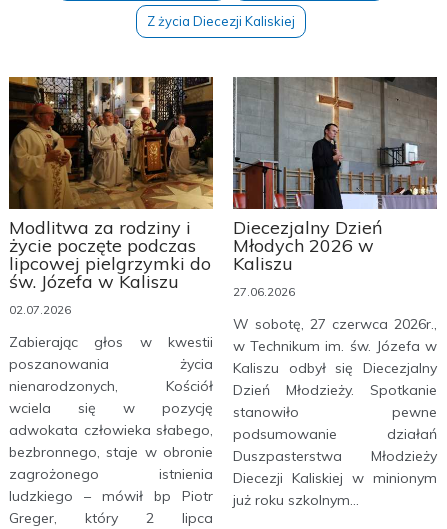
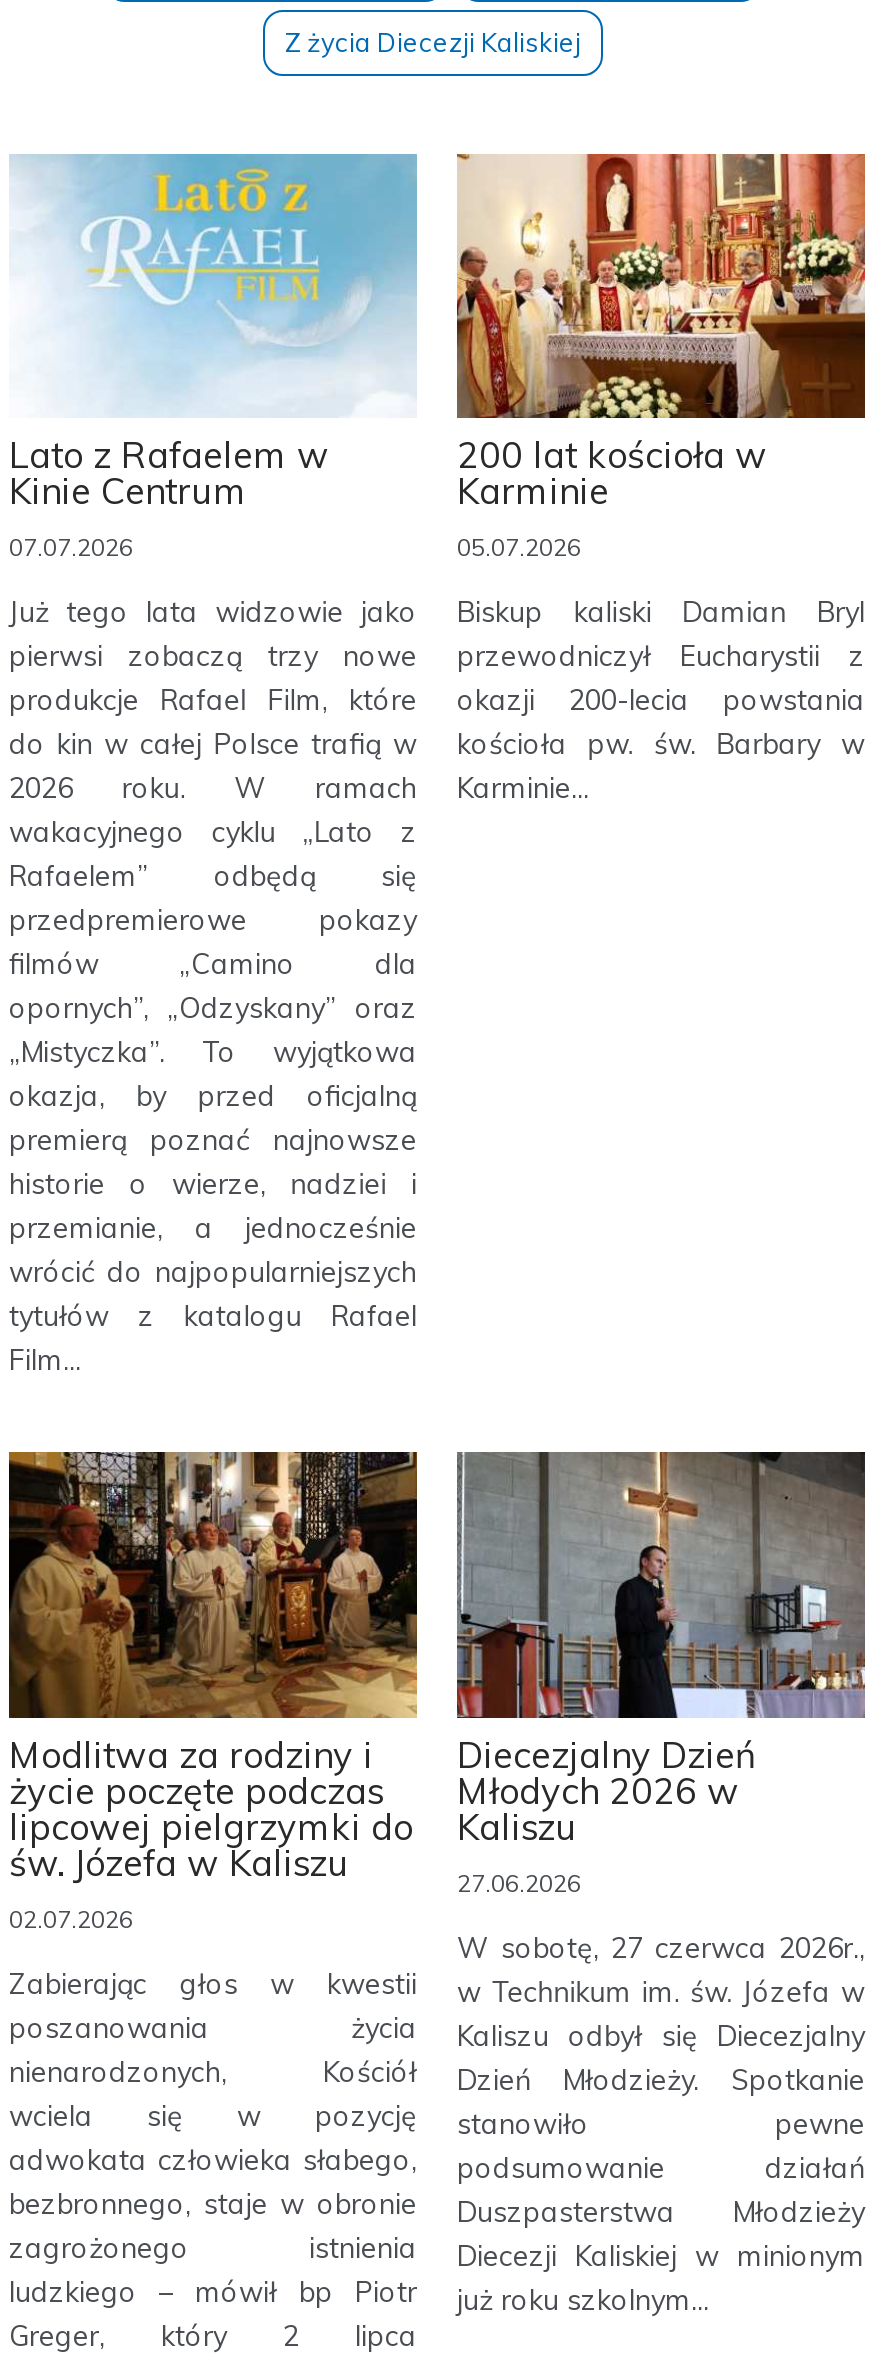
none -> [9,152,419,1378] [image] | Lato z Rafaelem w | Kinie Centrum | 07.07.2026 | Już tego lata widzowie jako | pierwsi zobaczą trzy nowe | produkcje Rafael Film, które | do kin w całej Polsce trafią w | 2026 roku. W ramach | wakacyjnego cyklu „Lato z | Rafaelem” odbędą się | przedpremierowe pokazy | filmów „Camino dla | opornych”, „Odzyskany” oraz | „Mistyczka”. To wyjątkowa | okazja, by przed oficjalną | premierą poznać najnowsze | historie o wierze, nadziei i | przemianie, a jednocześnie | wrócić do najpopularniejszych | tytułów z katalogu Rafael | Film...
none -> [455,152,867,806] [image] | 200 lat kościoła w | Karminie | 05.07.2026 | Biskup kaliski Damian Bryl | przewodniczył Eucharystii z | okazji 200-lecia powstania | kościoła pw. św. Barbary w | Karminie...

